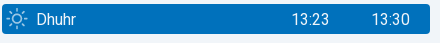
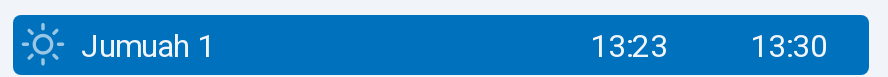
[36,10,76,29] Dhuhr -> [81,27,215,65] Jumuah 1

